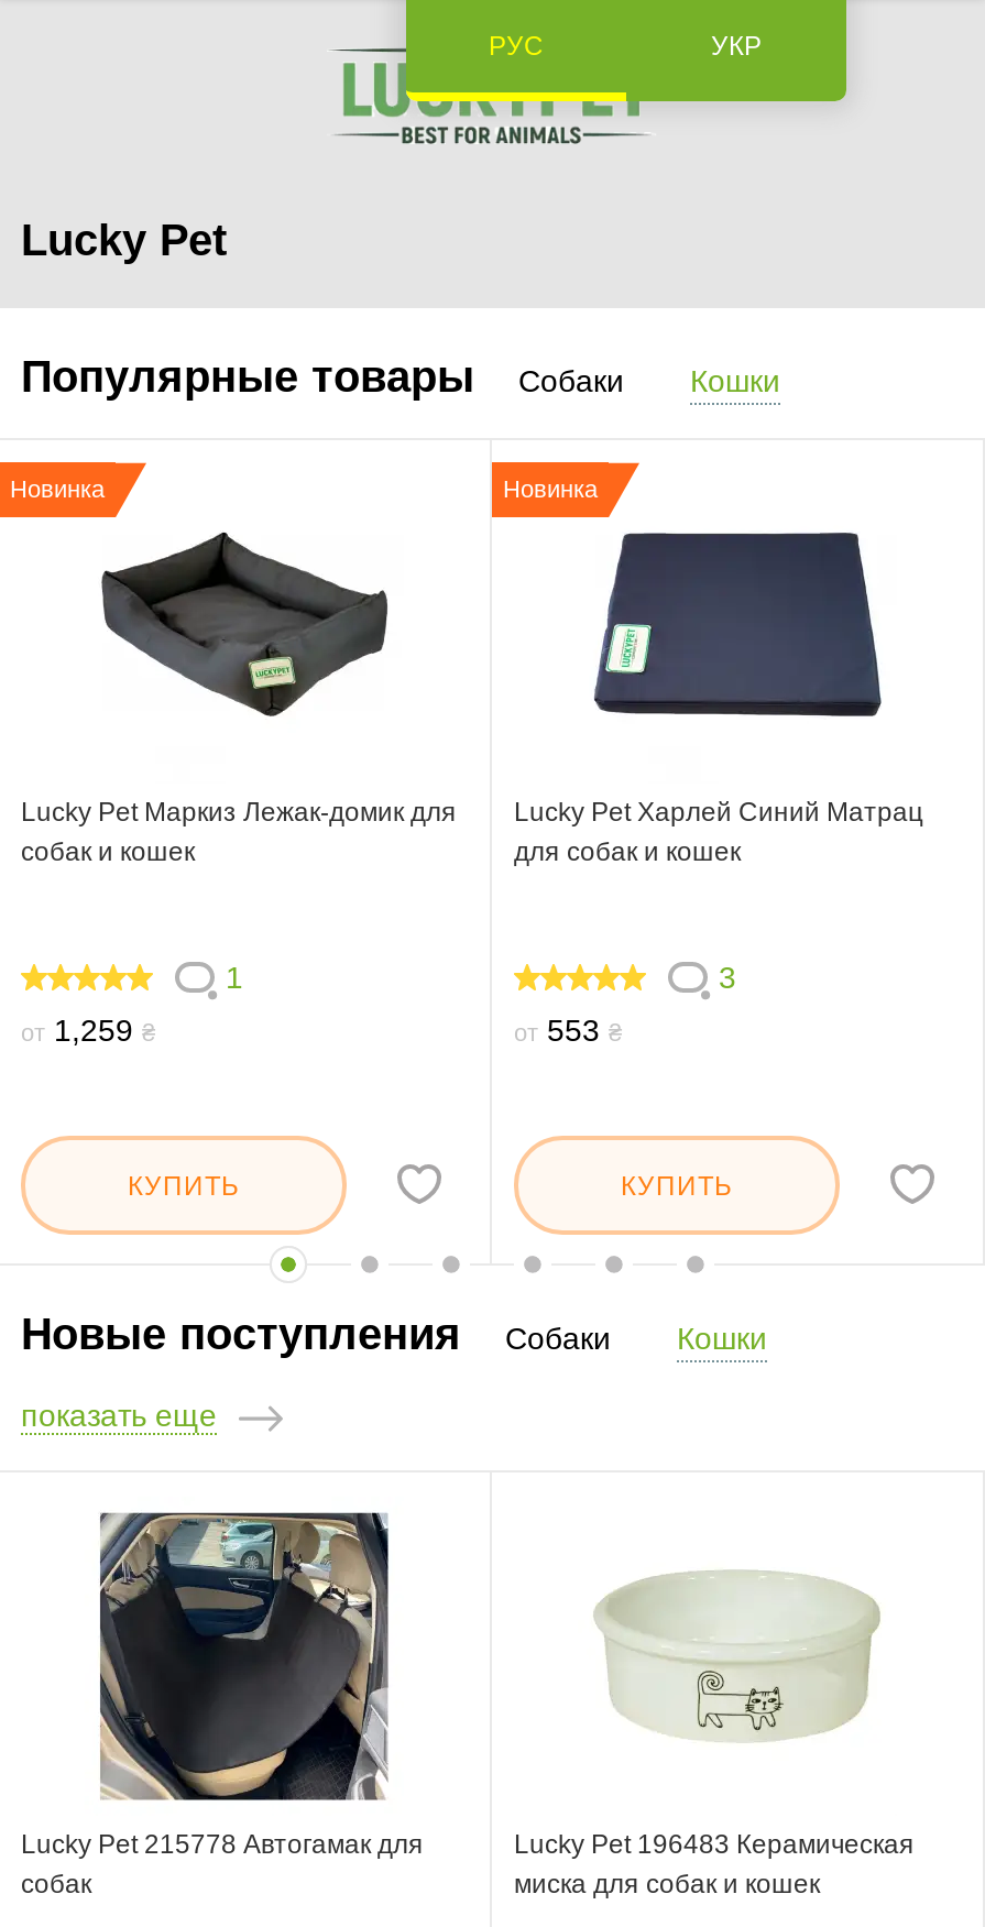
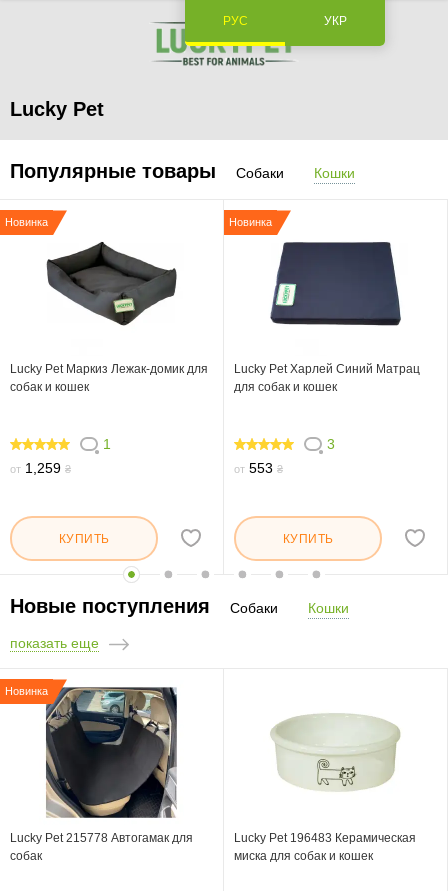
none -> [5,685,48,697] Новинка

